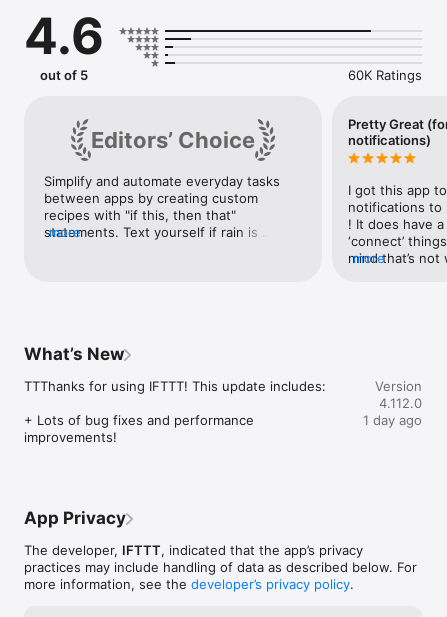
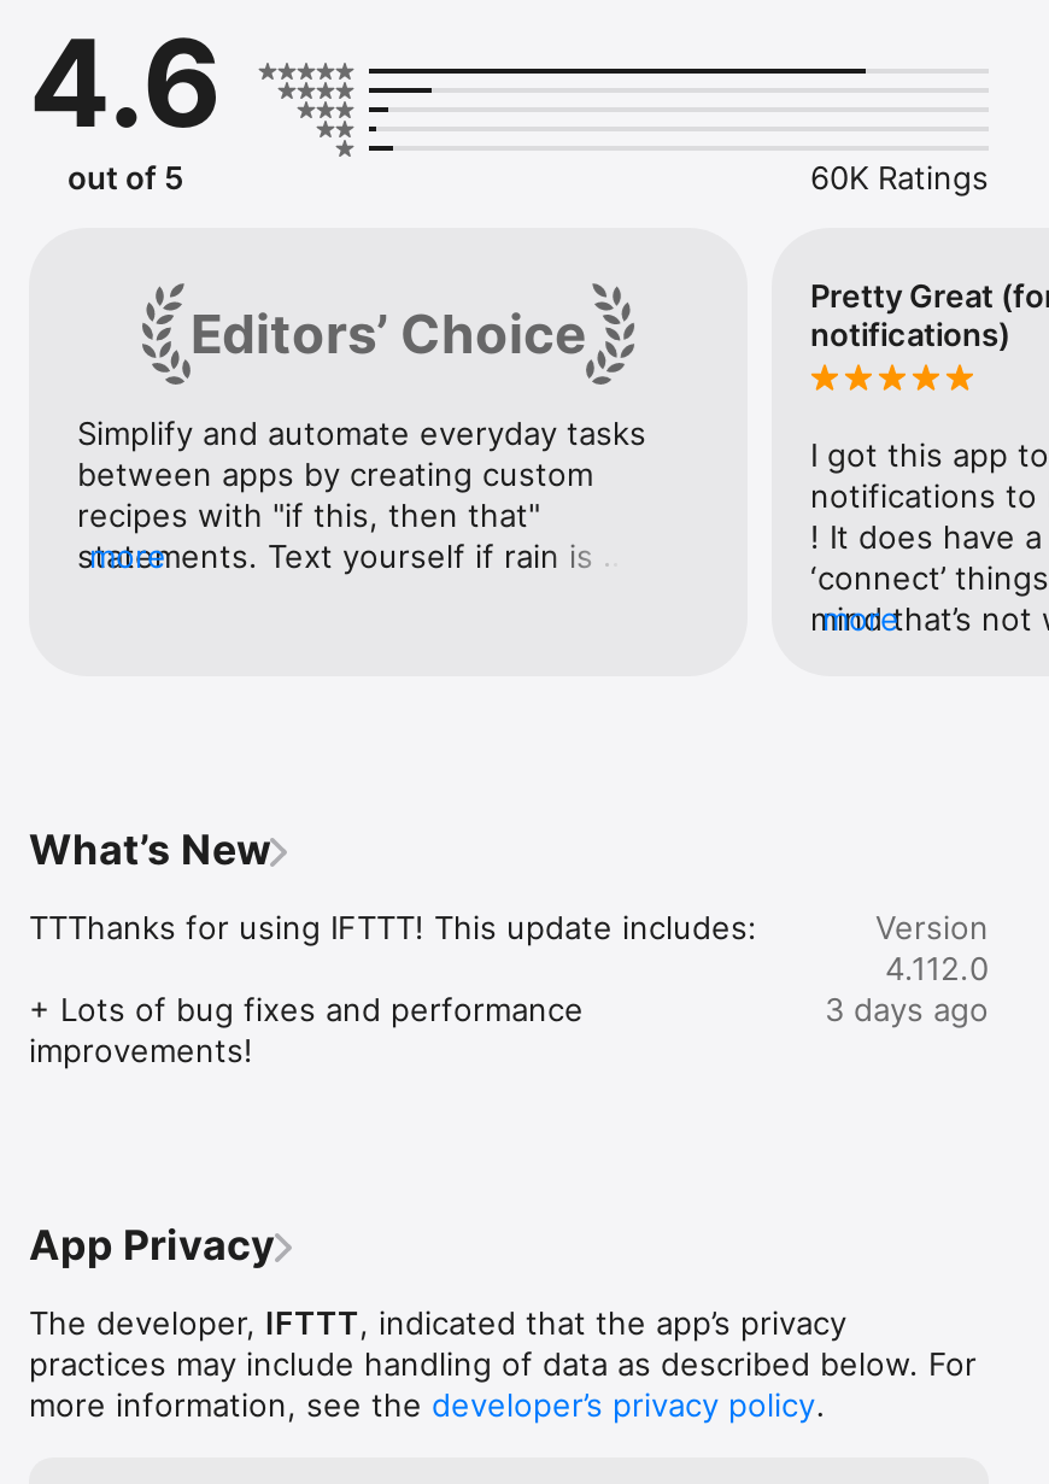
[363,412,422,428] 1 day ago -> [825,990,989,1029] 3 days ago

